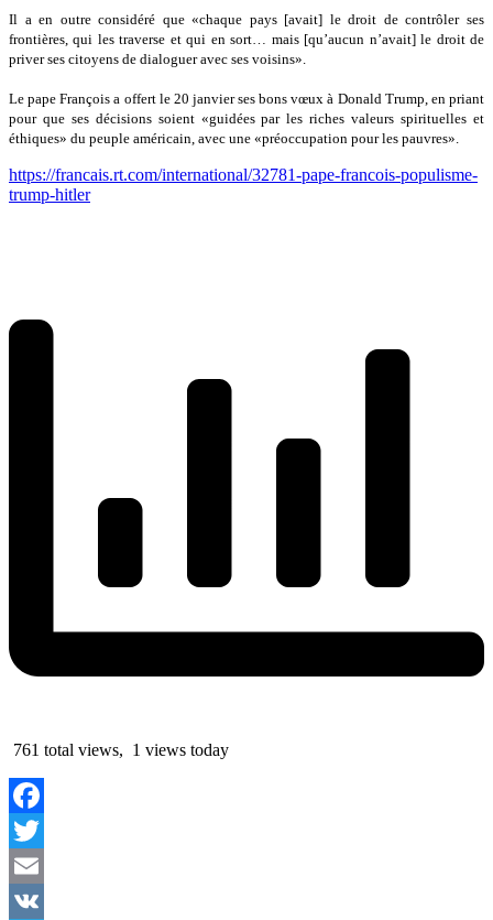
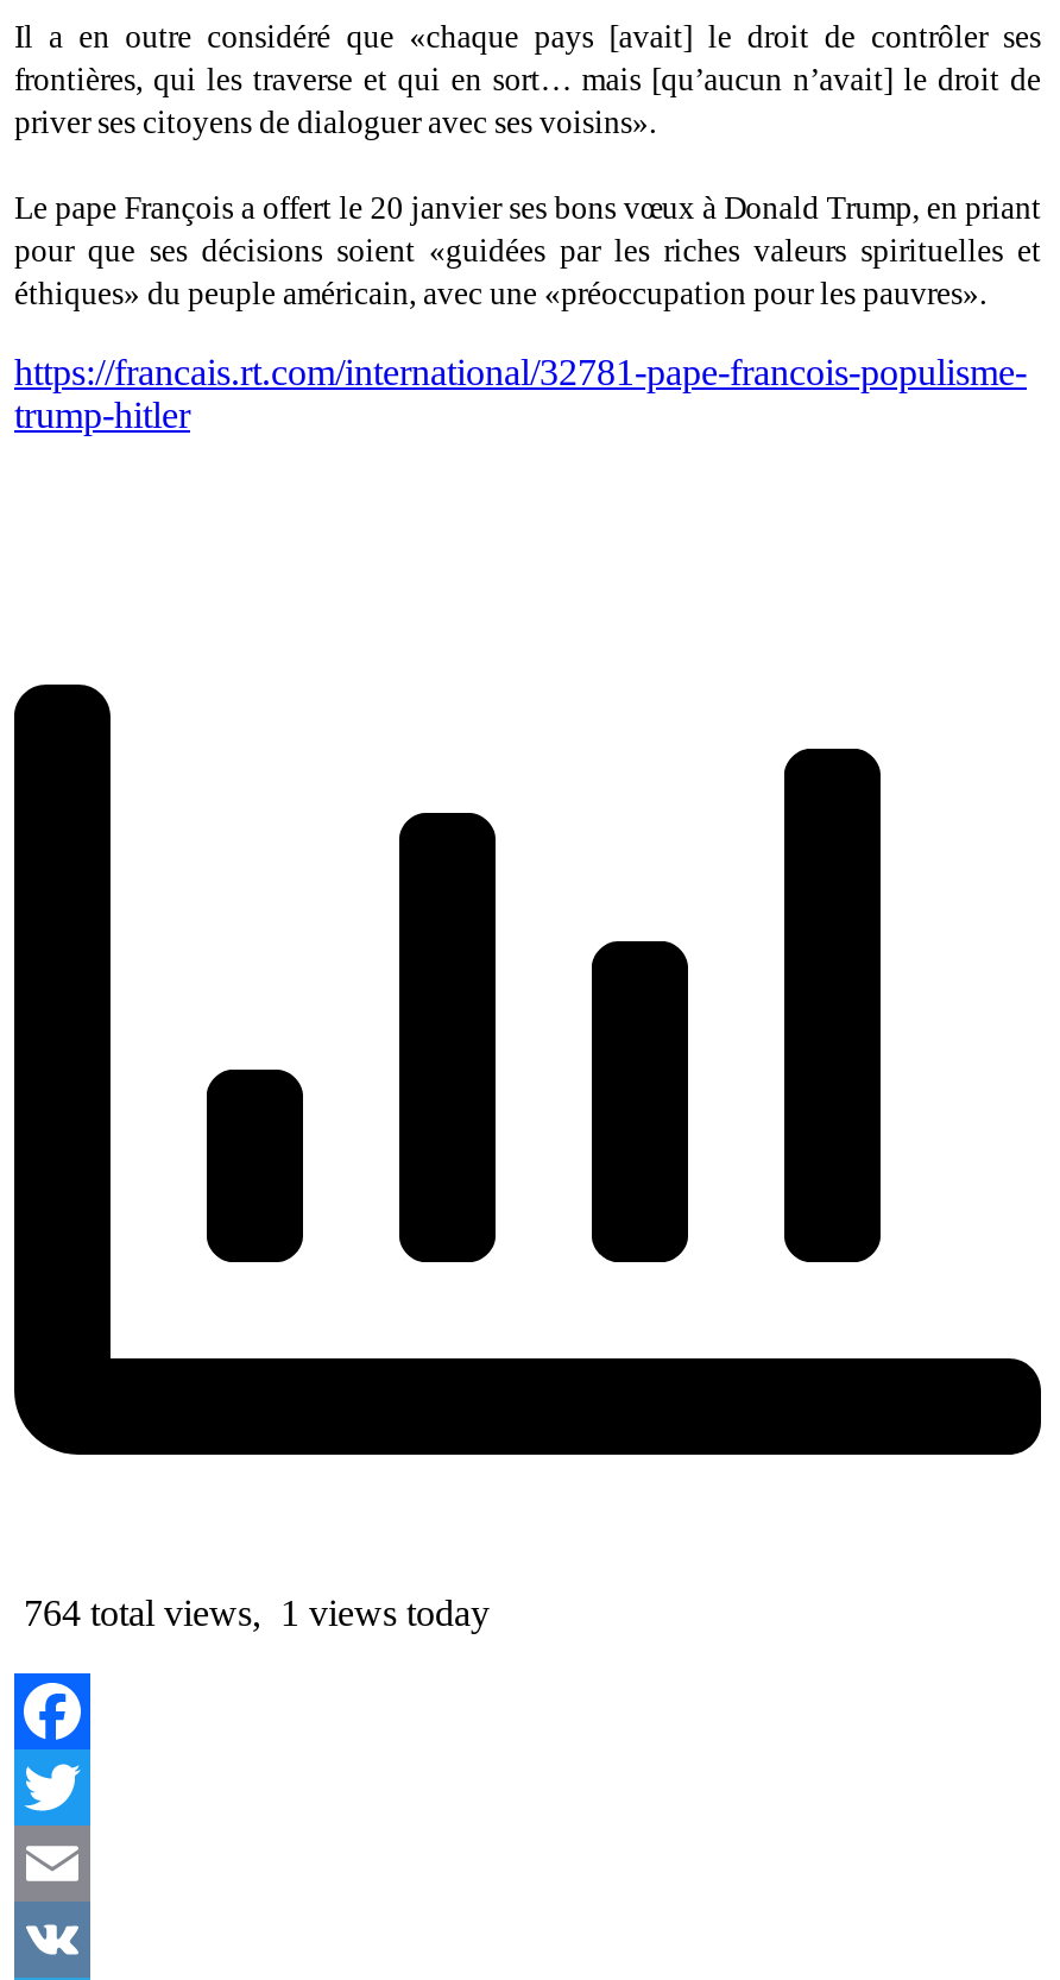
[9,740,229,759] 761 total views, 1 views today -> [14,1592,490,1632] 764 total views, 1 views today

